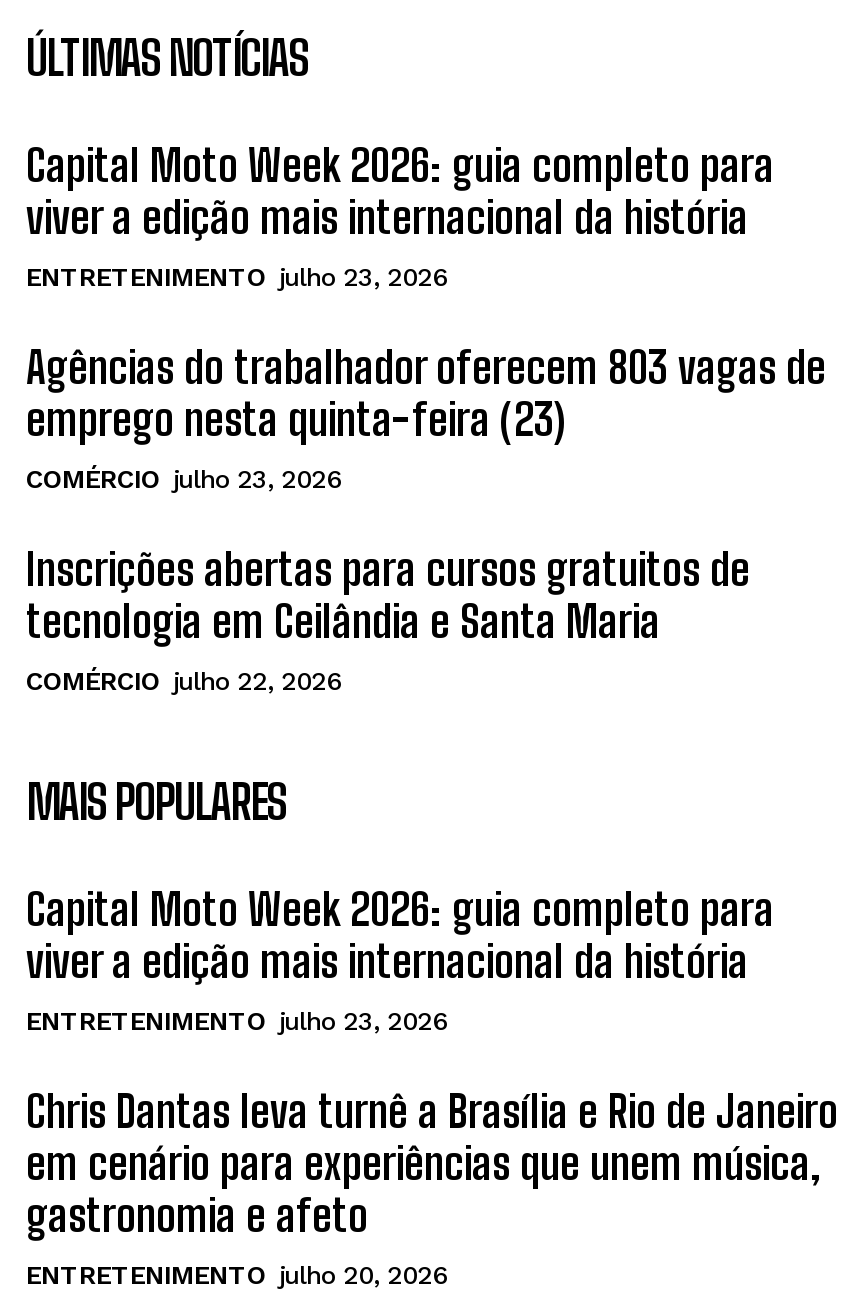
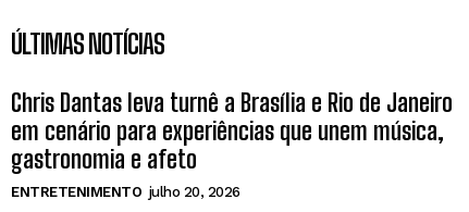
[26,137,826,1035] Capital Moto Week 2026: guia completo para | viver a edição mais internacional da história | ENTRETENIMENTO julho 23, 2026 | Agências do trabalhador oferecem 803 vagas de | emprego nesta quinta-feira (23) | COMÉRCIO julho 23, 2026 | Inscrições abertas para cursos gratuitos de | tecnologia em Ceilândia e Santa Maria | COMÉRCIO julho 22, 2026 | MAIS POPULARES | Capital Moto Week 2026: guia completo para | viver a edição mais internacional da história | ENTRETENIMENTO julho 23, 2026 -> none

